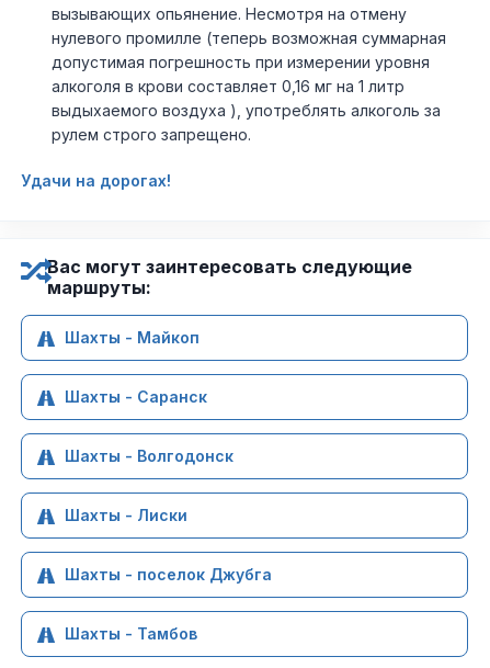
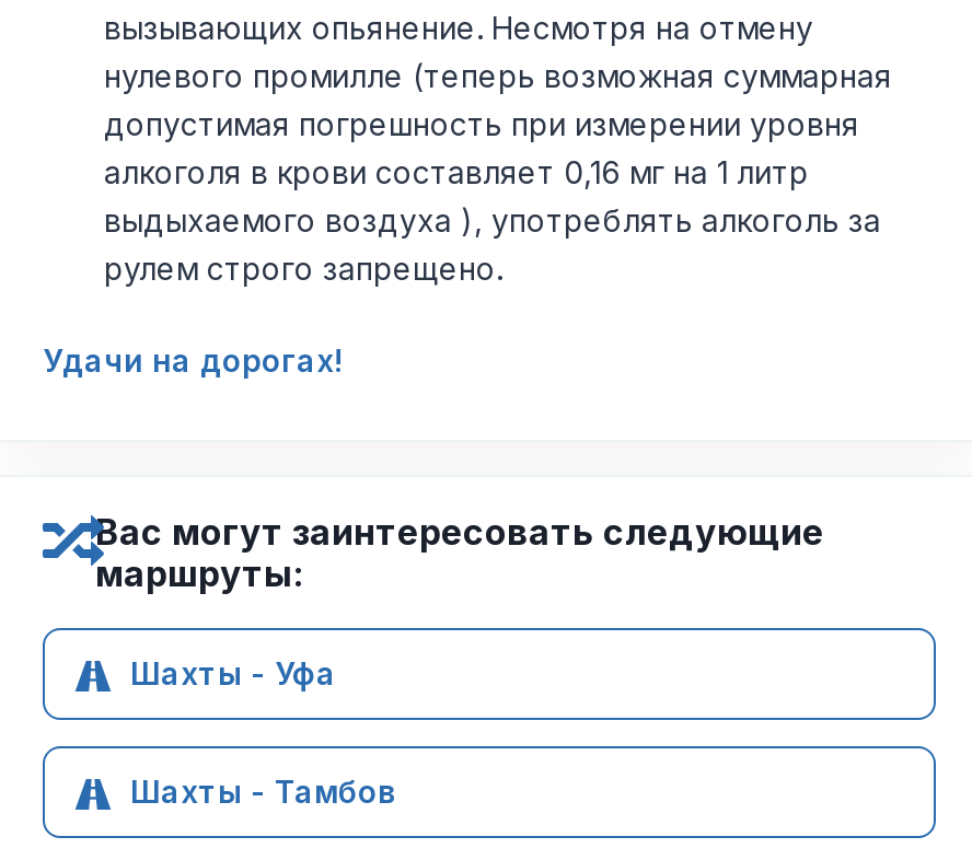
[65,328,272,584] Шахты - Майкоп | Шахты - Саранск | Шахты - Волгодонск | Шахты - Лиски | Шахты - поселок Джубга -> [130,654,336,692] Шахты - Уфа

